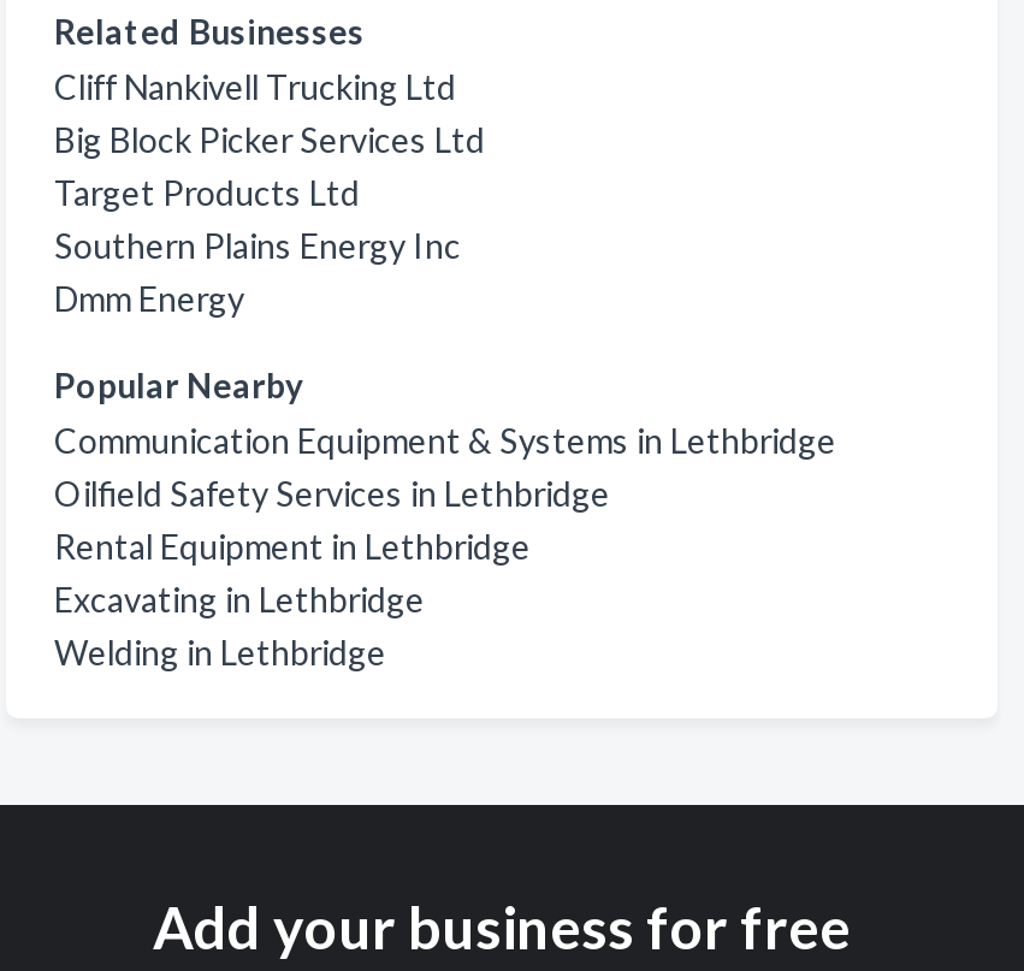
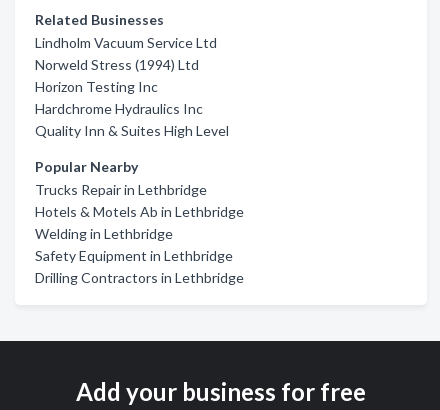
[54,66,485,319] Cliff Nankivell Trucking Ltd | Big Block Picker Services Ltd | Target Products Ltd | Southern Plains Energy Inc | Dmm Energy -> [35,34,229,139] Lindholm Vacuum Service Ltd | Norweld Stress (1994) Ltd | Horizon Testing Inc | Hardchrome Hydraulics Inc | Quality Inn & Suites High Level
[54,420,836,620] Communication Equipment & Systems in Lethbridge | Oilfield Safety Services in Lethbridge | Rental Equipment in Lethbridge | Excavating in Lethbridge -> [35,181,244,220] Trucks Repair in Lethbridge | Hotels & Motels Ab in Lethbridge
moved [54,632,386,673] -> [35,225,173,242]: Welding in Lethbridge
none -> [35,247,244,286] Safety Equipment in Lethbridge | Drilling Contractors in Lethbridge

